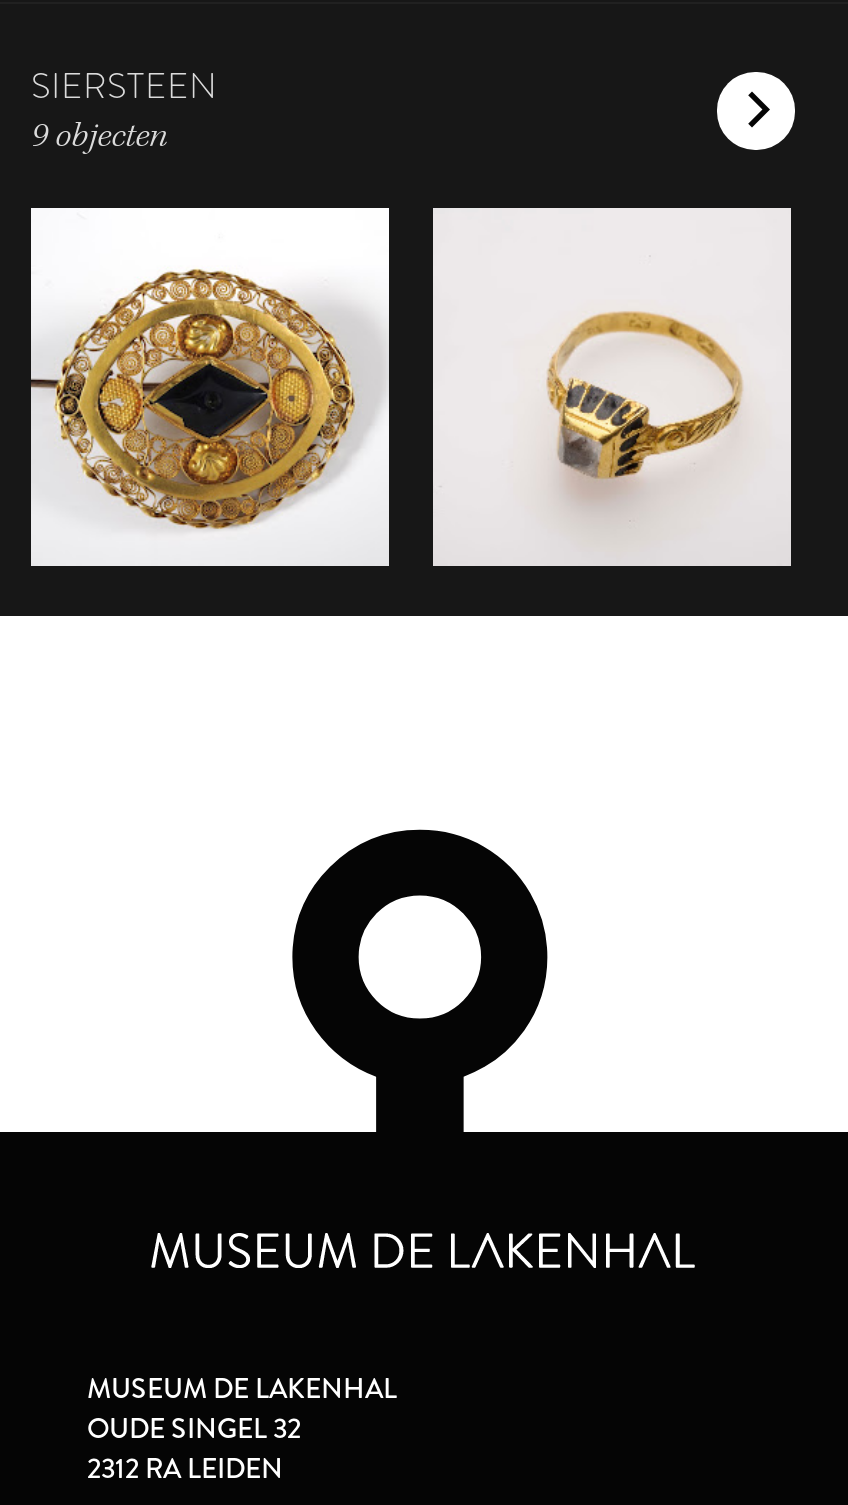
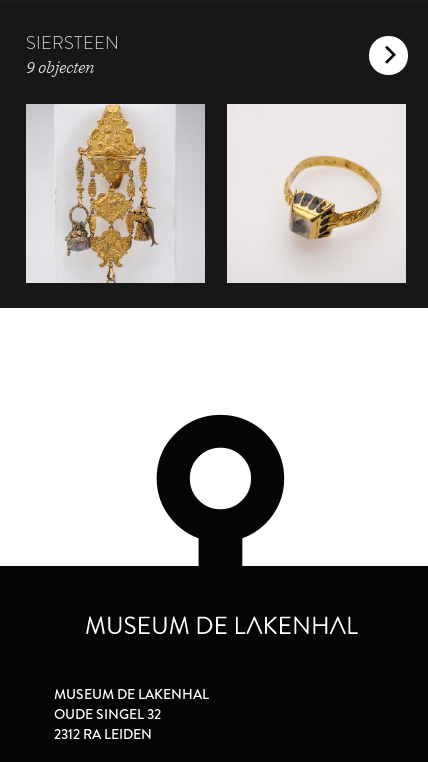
[31,208,387,566] [image] -> [26,104,205,284] [image]

